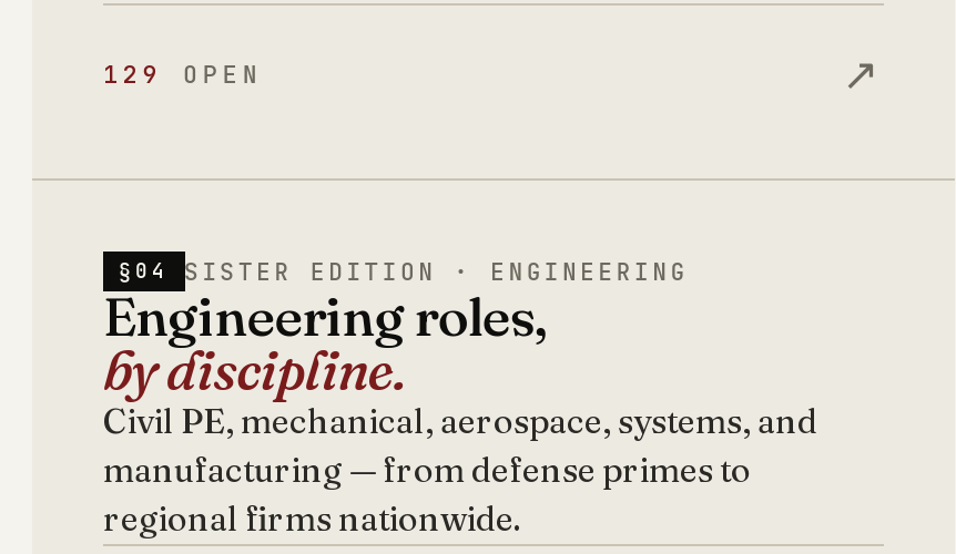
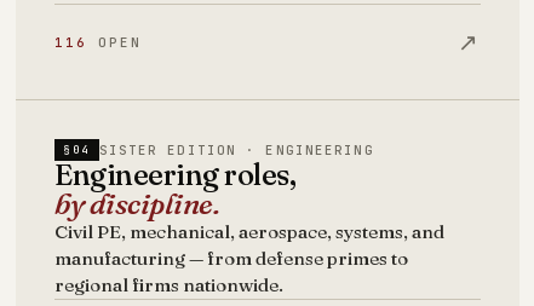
[103,59,262,90] 129 OPEN -> [54,34,141,51] 116 OPEN

